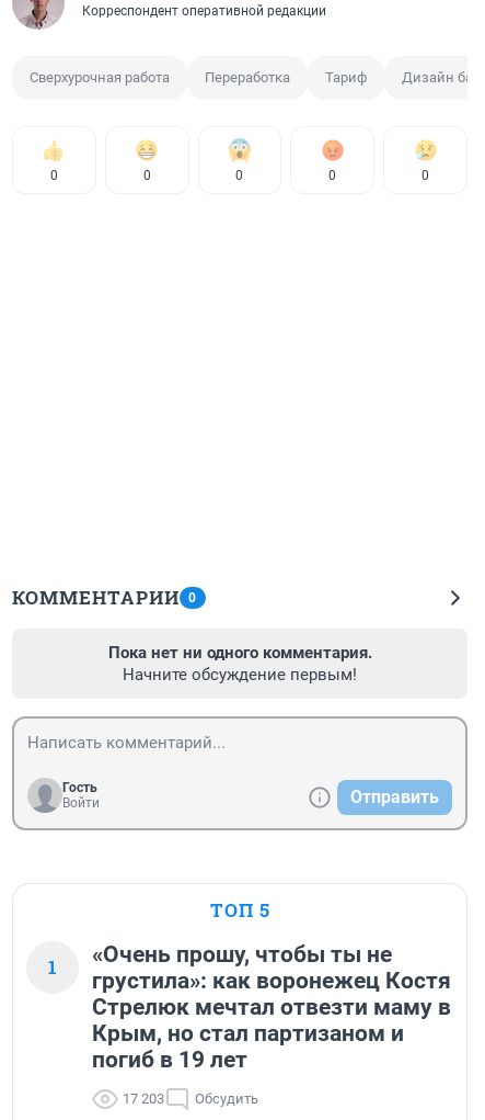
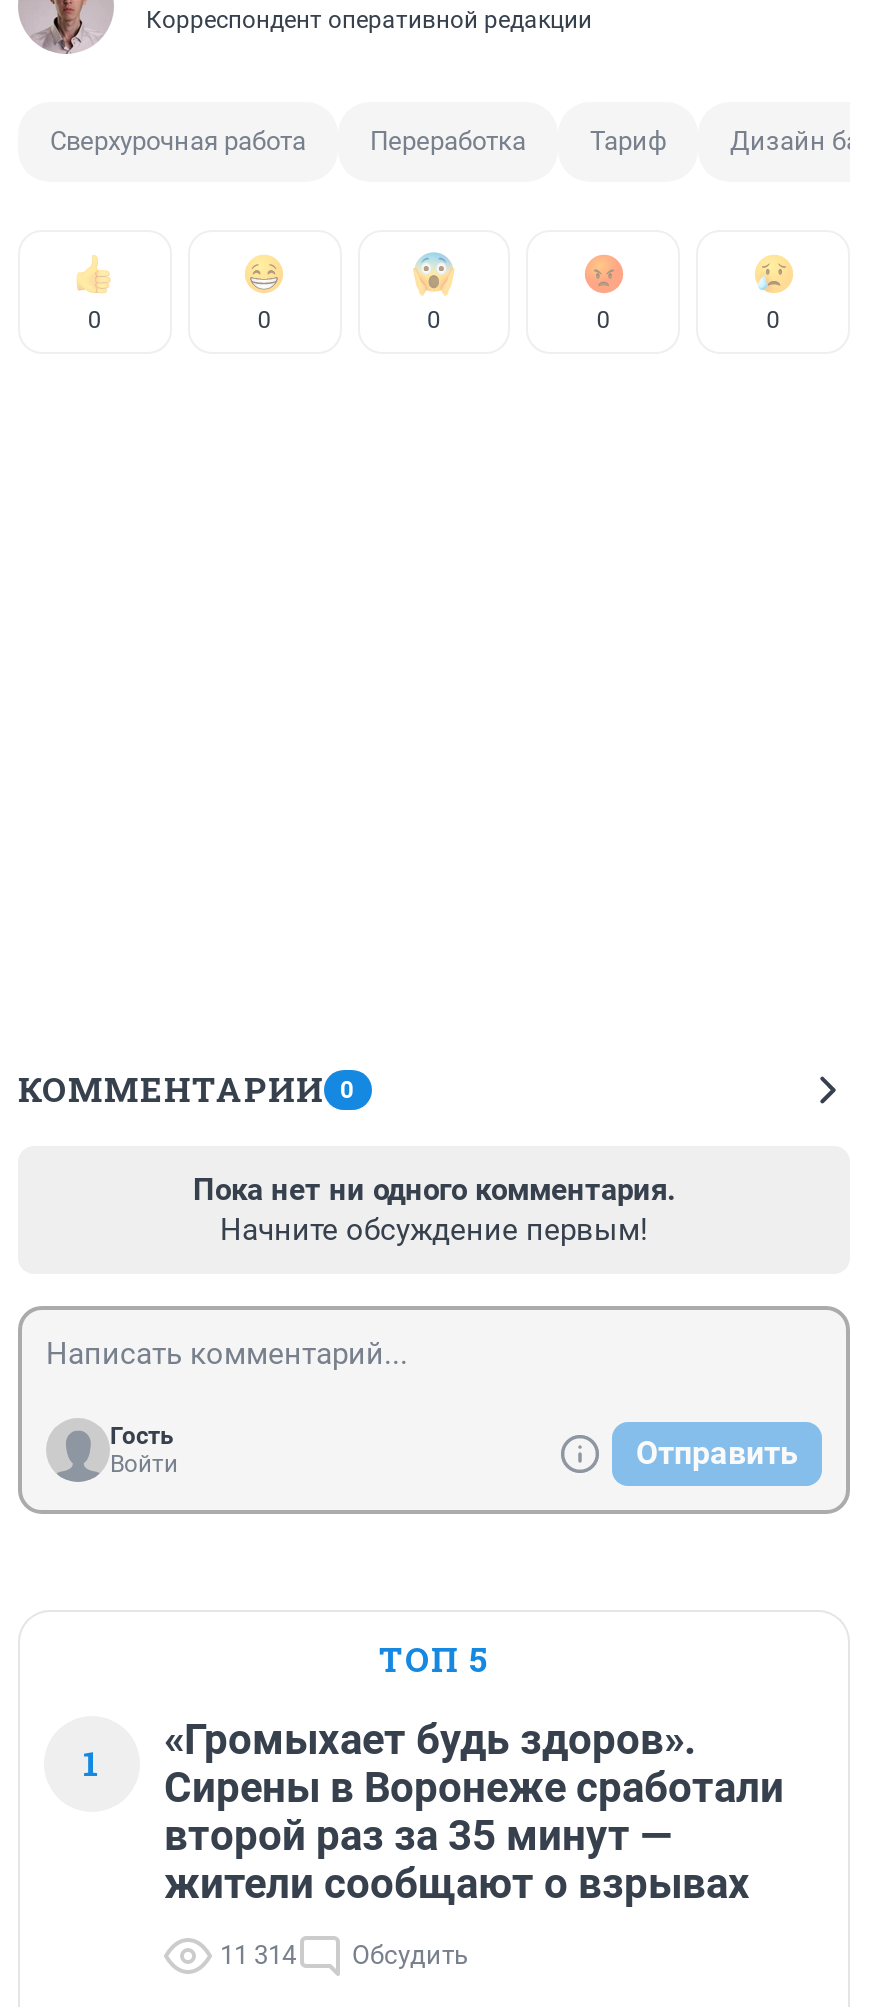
[92,941,451,1073] «Очень прошу, чтобы ты не | грустила»: как воронежец Костя | Стрелюк мечтал отвезти маму в | Крым, но стал партизаном и | погиб в 19 лет -> [164,1716,784,1908] «Громыхает будь здоров». | Сирены в Воронеже сработали | второй раз за 35 минут — | жители сообщают о взрывах
[123,1091,258,1107] 17 203 Обсудить -> [220,1940,468,1970] 11 314 Обсудить

